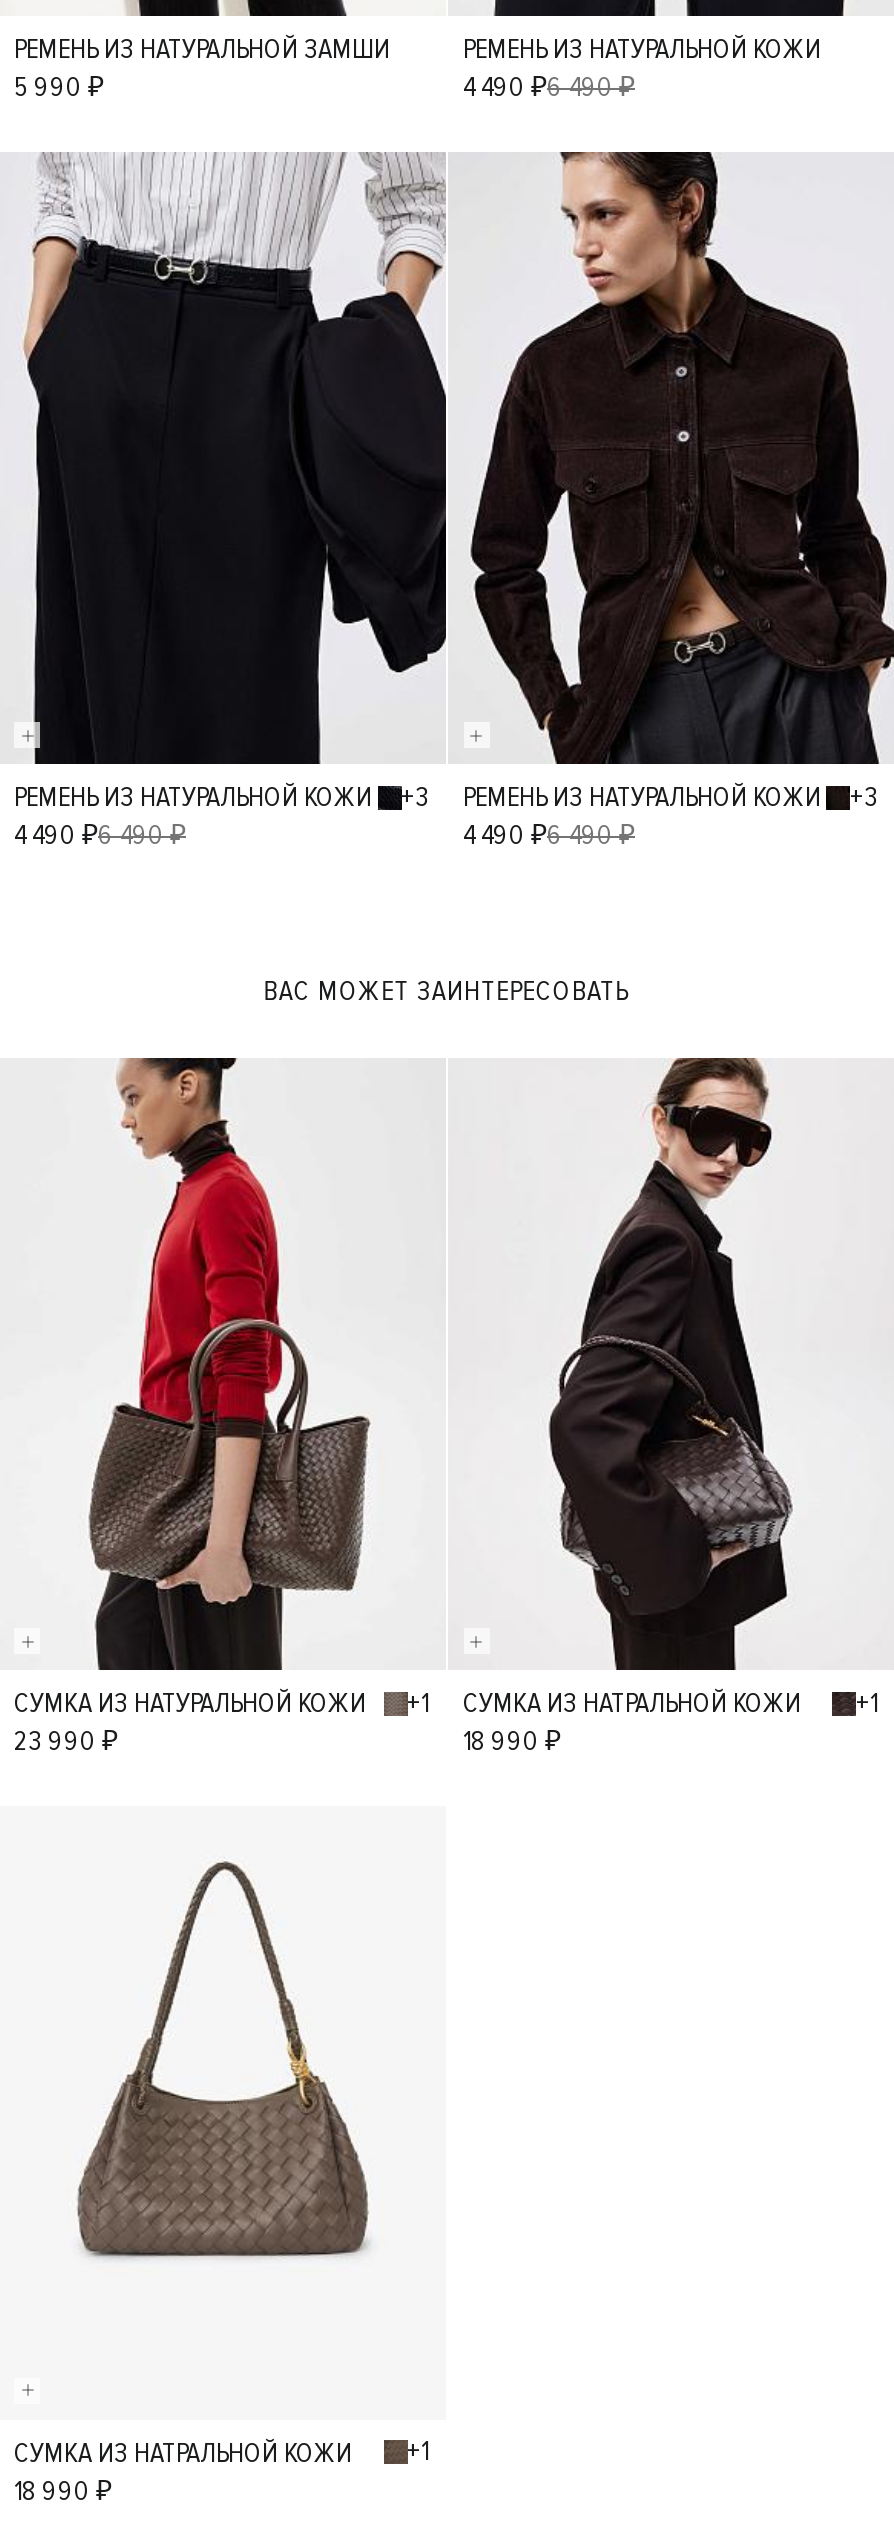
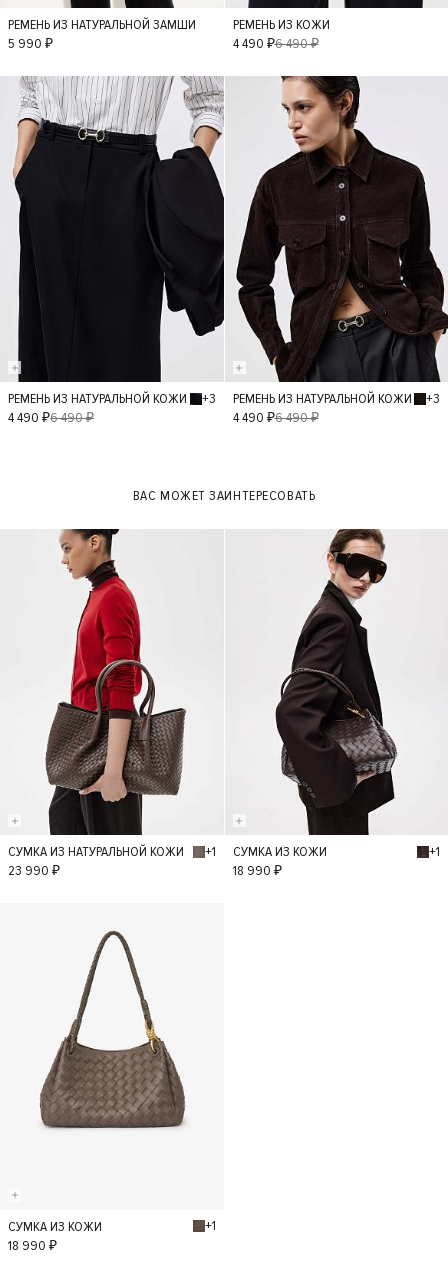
[463,32,821,66] РЕМЕНЬ ИЗ НАТУРАЛЬНОЙ КОЖИ -> [232,16,329,33] РЕМЕНЬ ИЗ КОЖИ
[463,1687,801,1721] СУМКА ИЗ НАТРАЛЬНОЙ КОЖИ -> [232,843,326,860] СУМКА ИЗ КОЖИ
[14,2435,352,2469] СУМКА ИЗ НАТРАЛЬНОЙ КОЖИ -> [8,1217,102,1234] СУМКА ИЗ КОЖИ

